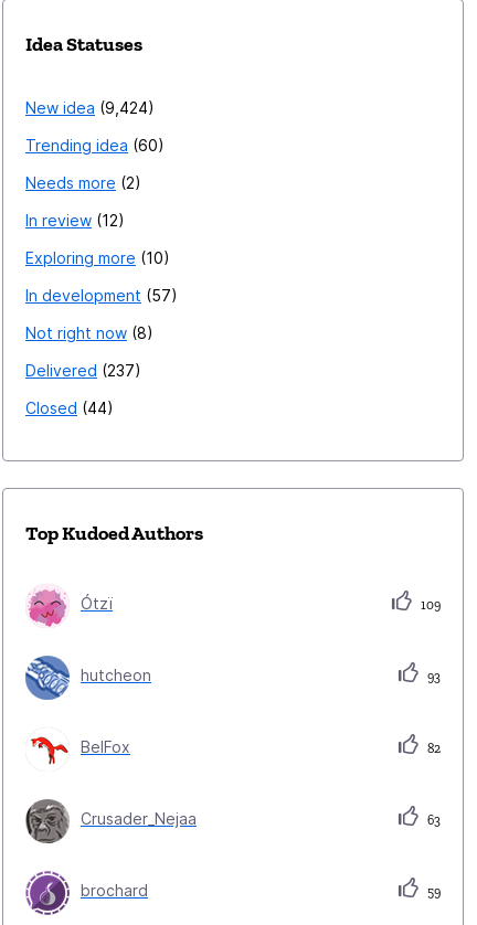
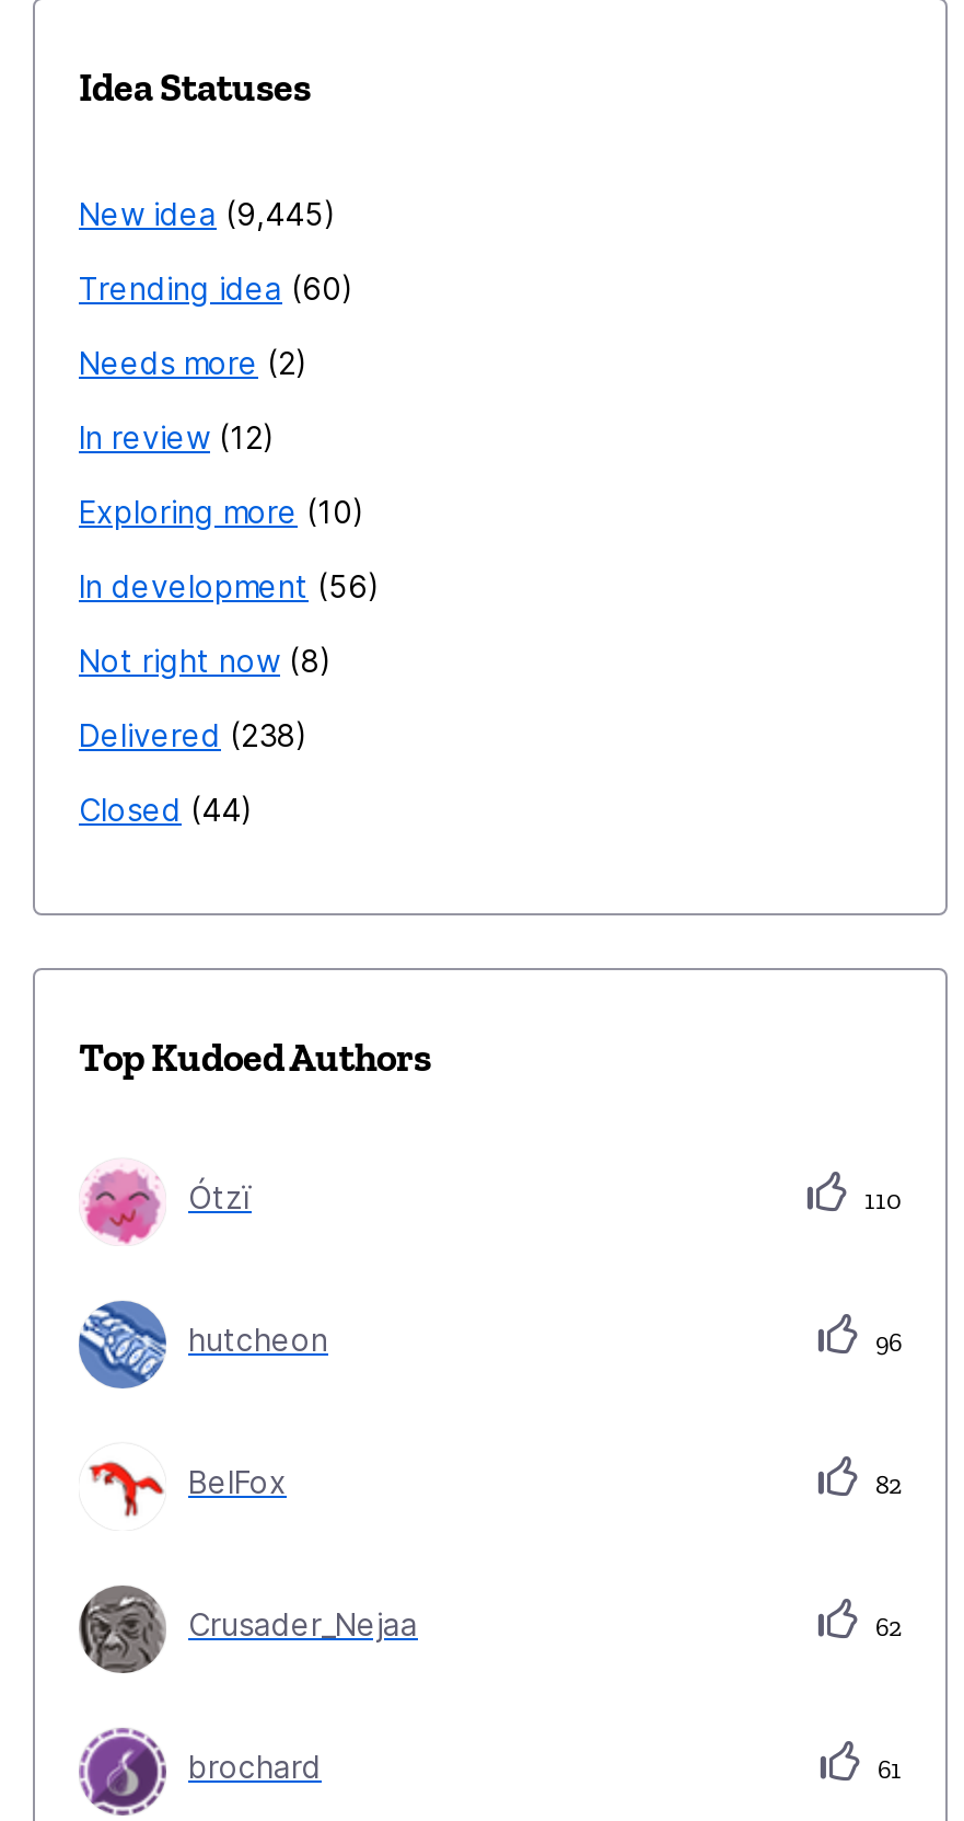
[25,99,148,117] New idea 9,424 -> [79,196,324,233] New idea 9,445
[25,286,171,305] In development 57 -> [79,568,368,605] In development 56
[25,361,135,380] Delivered 237 -> [79,717,295,754] Delivered 238
[417,598,441,613] 109 -> [858,1186,902,1216] 110
[424,669,441,685] 93 -> [869,1328,902,1359] 96
[424,813,441,828] 63 -> [869,1613,902,1643] 62
[424,885,441,900] 59 -> [871,1755,902,1786] 61

